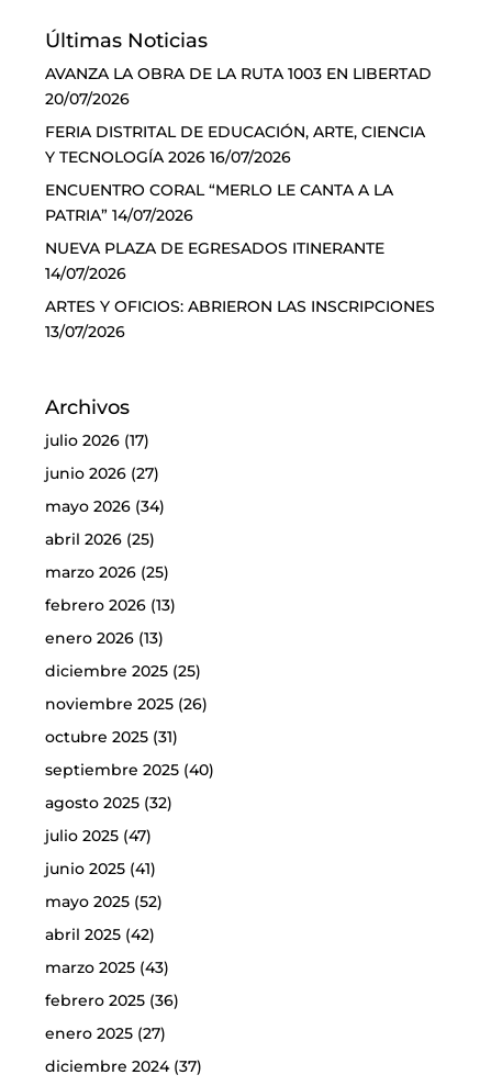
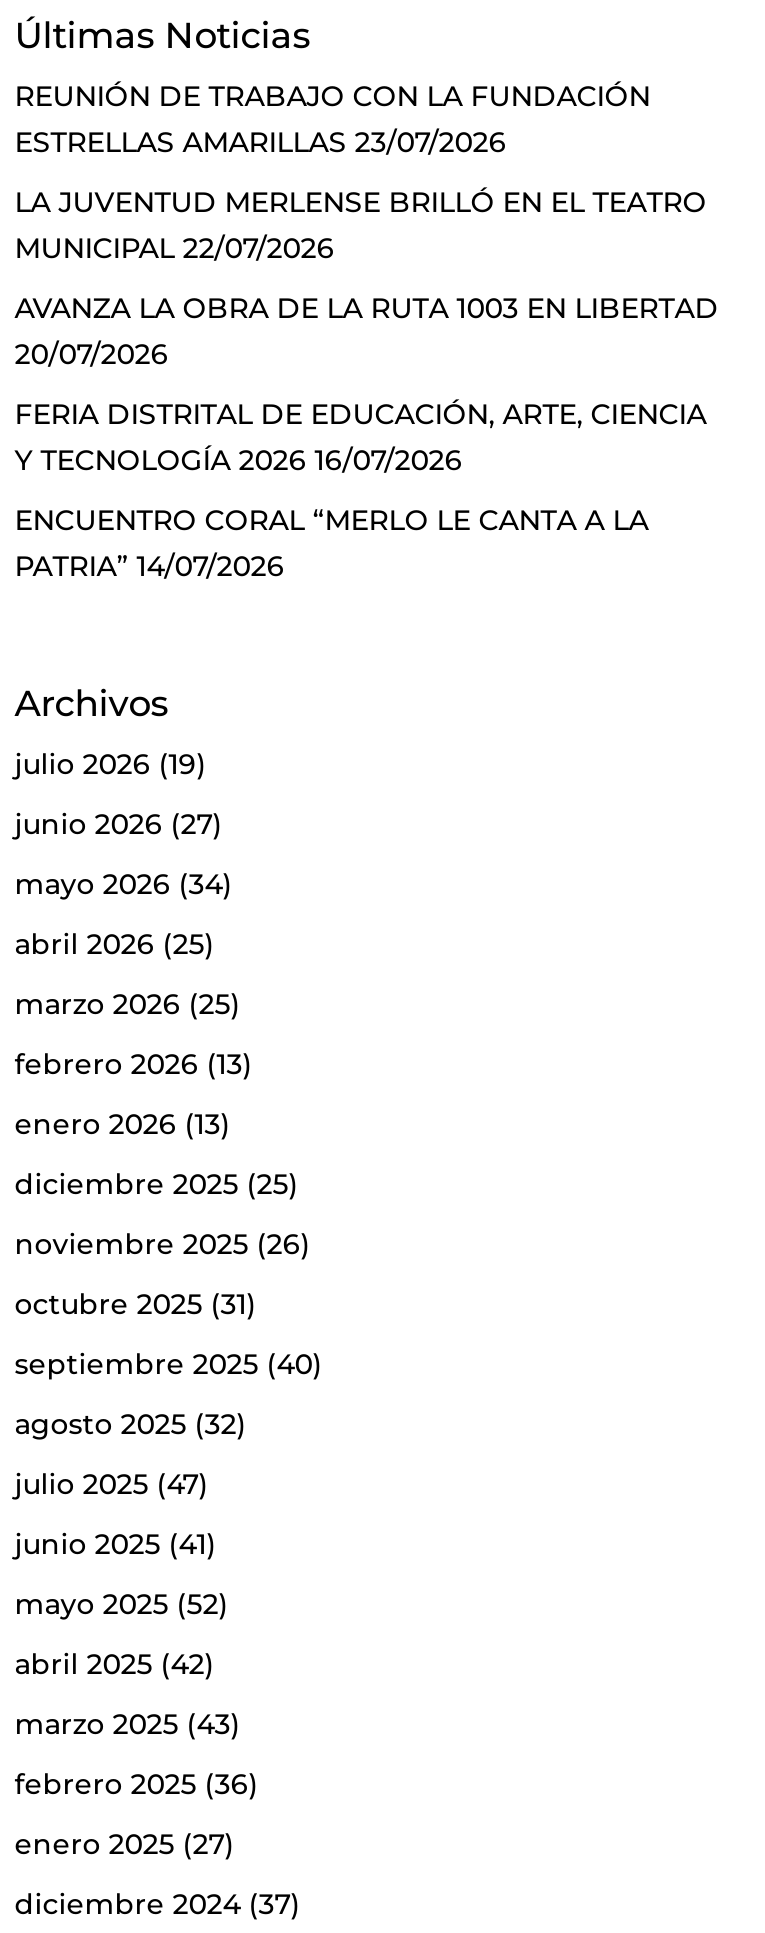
none -> [15,77,707,265] REUNIÓN DE TRABAJO CON LA FUNDACIÓN | ESTRELLAS AMARILLAS 23/07/2026 | LA JUVENTUD MERLENSE BRILLÓ EN EL TEATRO | MUNICIPAL 22/07/2026
moved [45,64,431,225] -> [15,289,719,583]: AVANZA LA OBRA DE LA RUTA 1003 EN LIBERTAD | 20/07/2026 | FERIA DISTRITAL DE EDUCACIÓN, ARTE, CIENCIA | Y TECNOLOGÍA 2026 16/07/2026 | ENCUENTRO CORAL “MERLO LE CANTA A LA | PATRIA” 14/07/2026
[45,239,435,342] NUEVA PLAZA DE EGRESADOS ITINERANTE | 14/07/2026 | ARTES Y OFICIOS: ABRIERON LAS INSCRIPCIONES | 13/07/2026 -> none
[45,431,149,451] julio 2026 (17) -> [15,746,207,782] julio 2026 (19)

